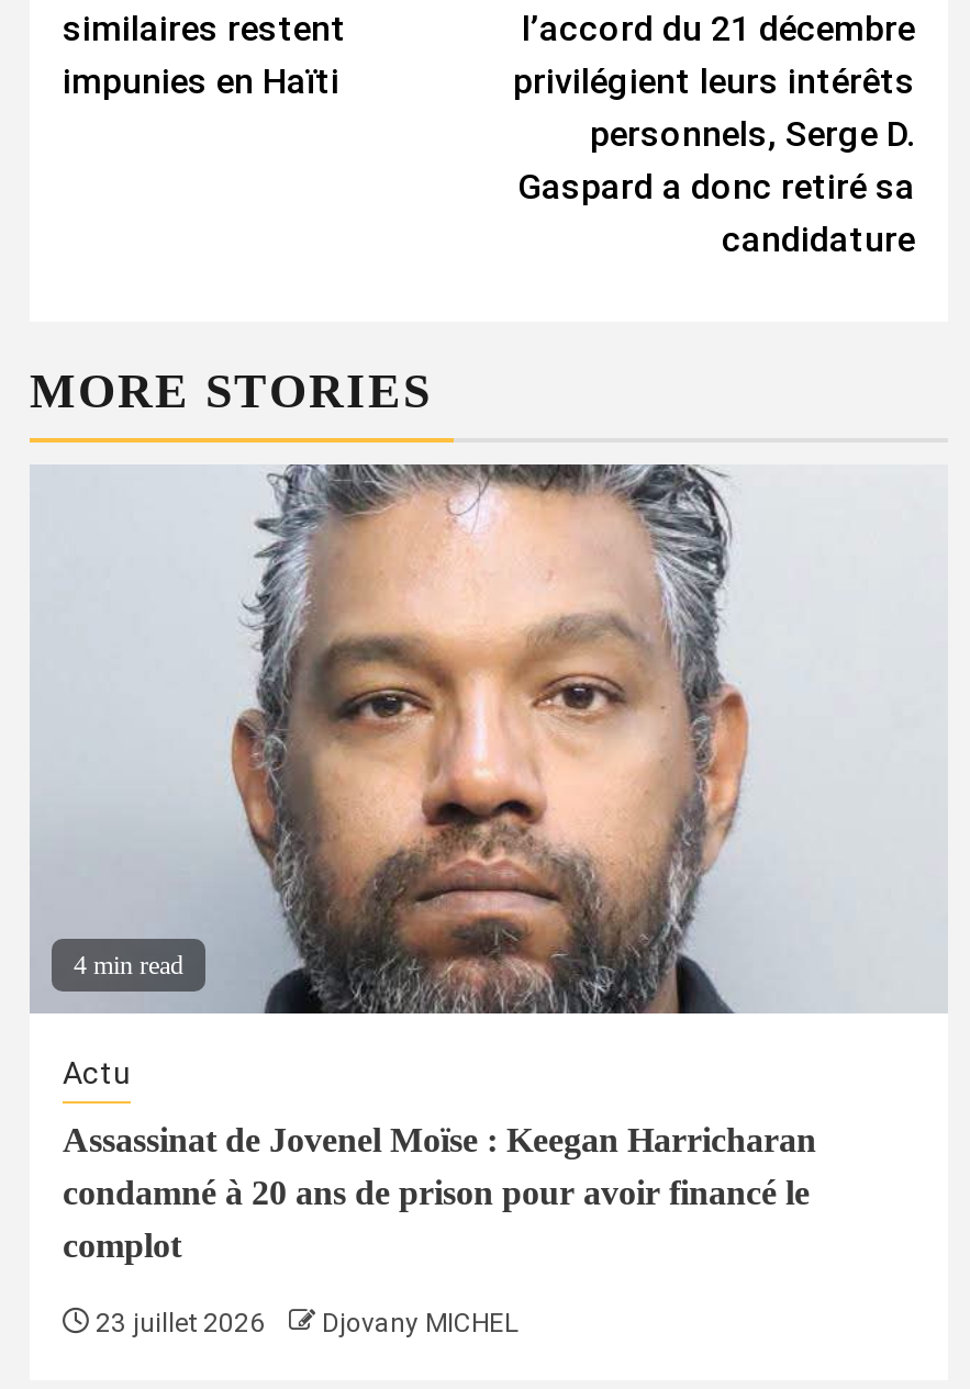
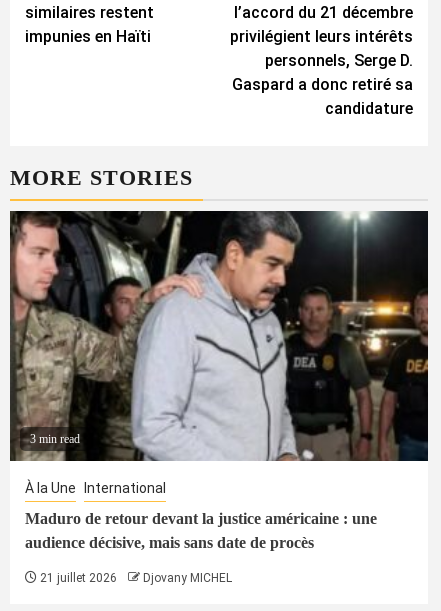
[30,463,948,1017] [image] | 4 min read -> [9,210,429,462] [image] | 3 min read
[63,1055,131,1090] Actu -> [25,480,166,496] À la Une International
[63,1121,816,1264] Assassinat de Jovenel Moïse : Keegan Harricharan | condamné à 20 ans de prison pour avoir financé le | complot -> [25,510,377,551] Maduro de retour devant la justice américaine : une | audience décisive, mais sans date de procès
[89,1308,517,1338] 23 juillet 2026 Djovany MICHEL -> [37,571,232,585] 21 juillet 2026 Djovany MICHEL

